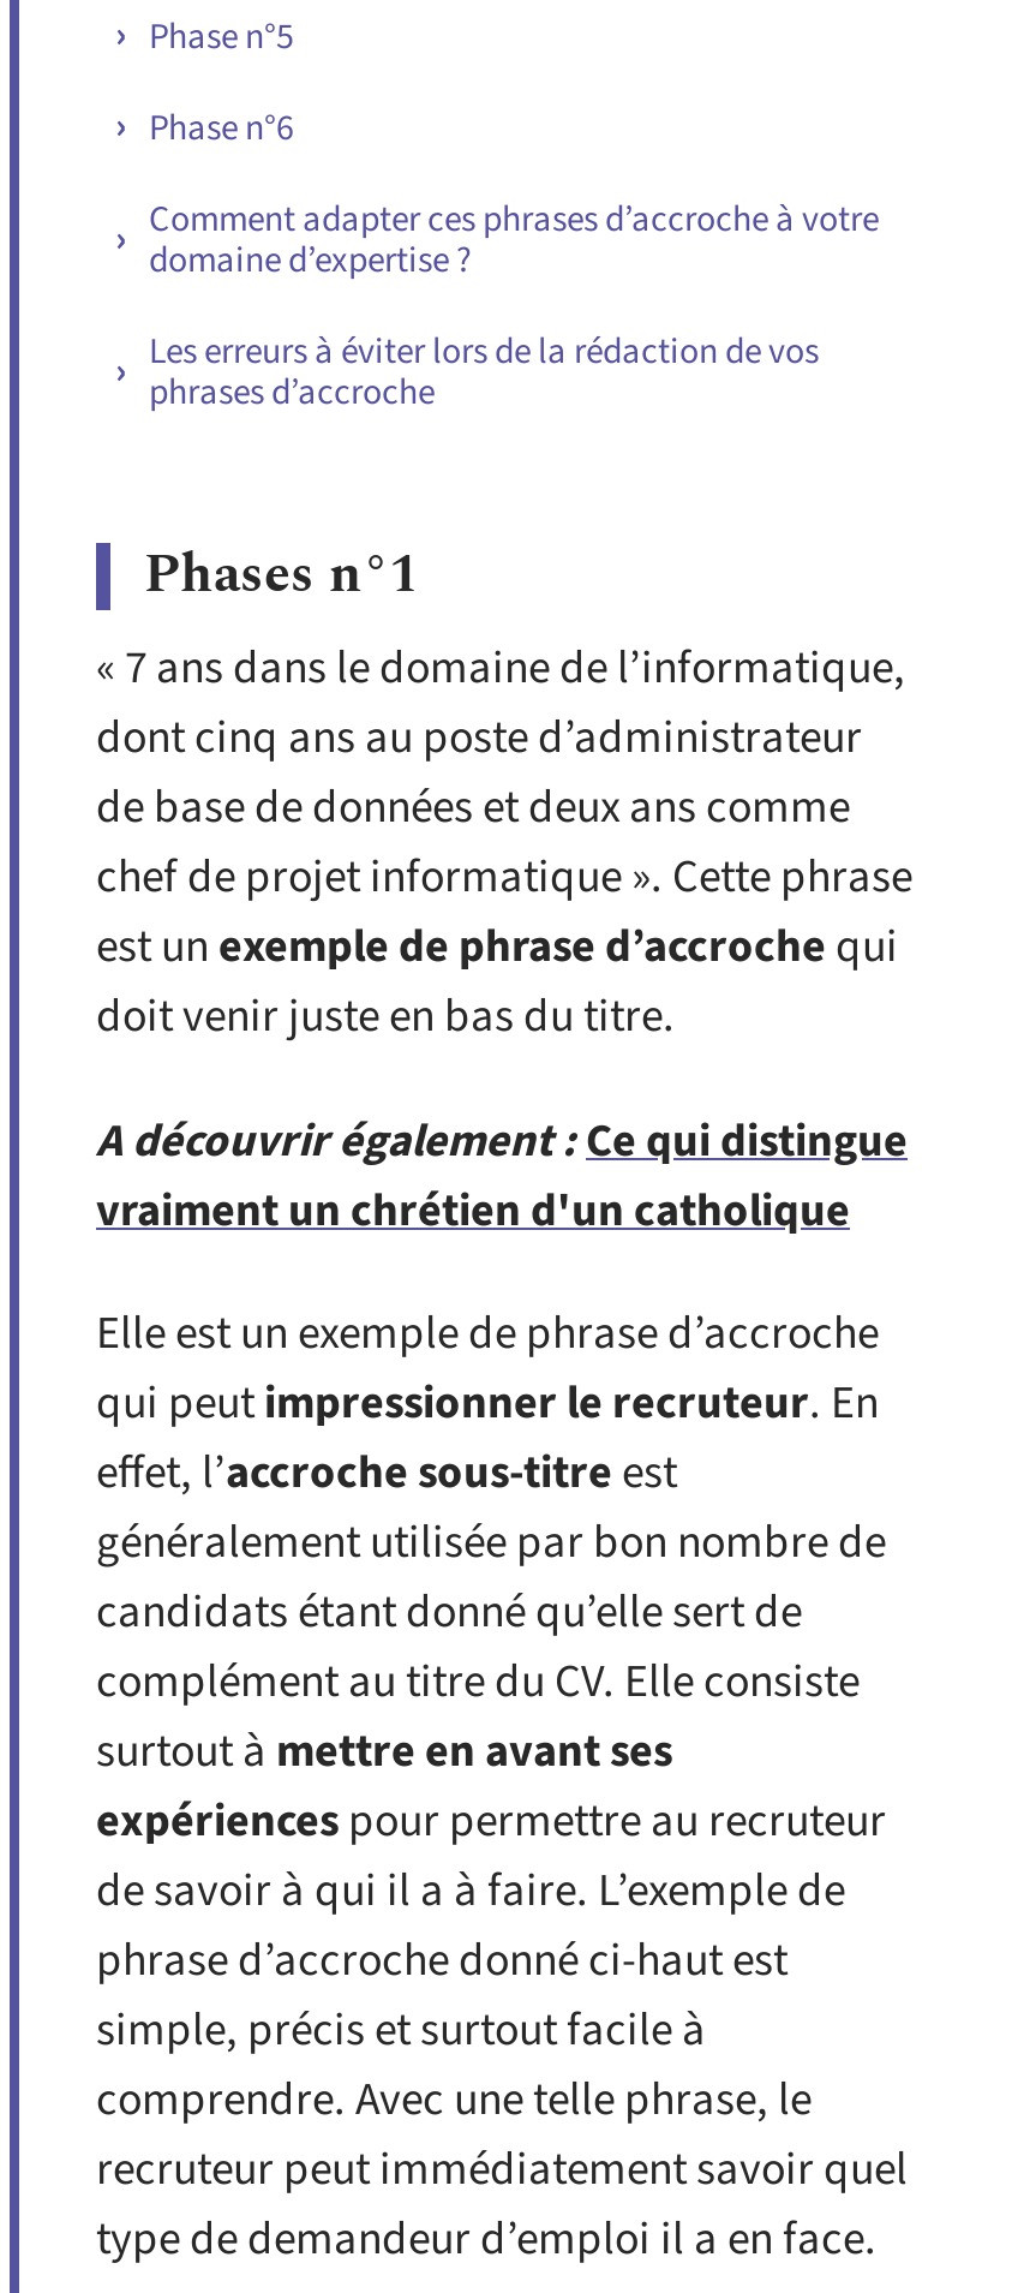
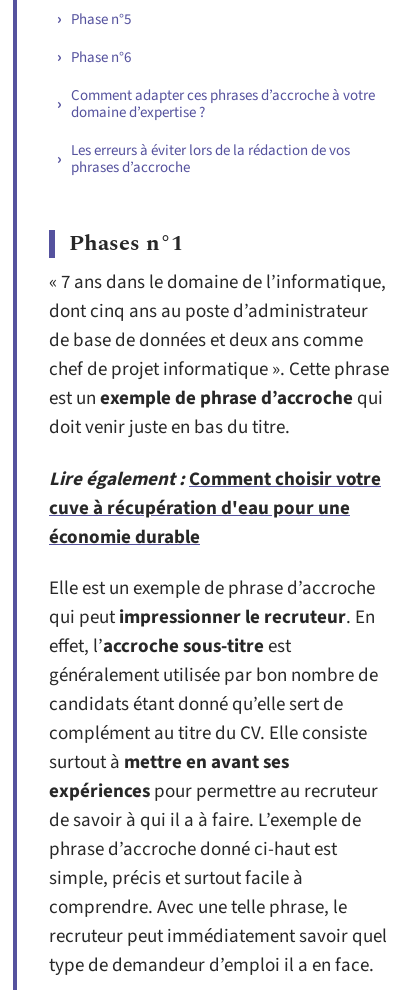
[96,1109,908,1243] A découvrir également : Ce qui distingue | vraiment un chrétien d'un catholique -> [49,465,381,550] Lire également : Comment choisir votre | cuve à récupération d'eau pour une | économie durable

